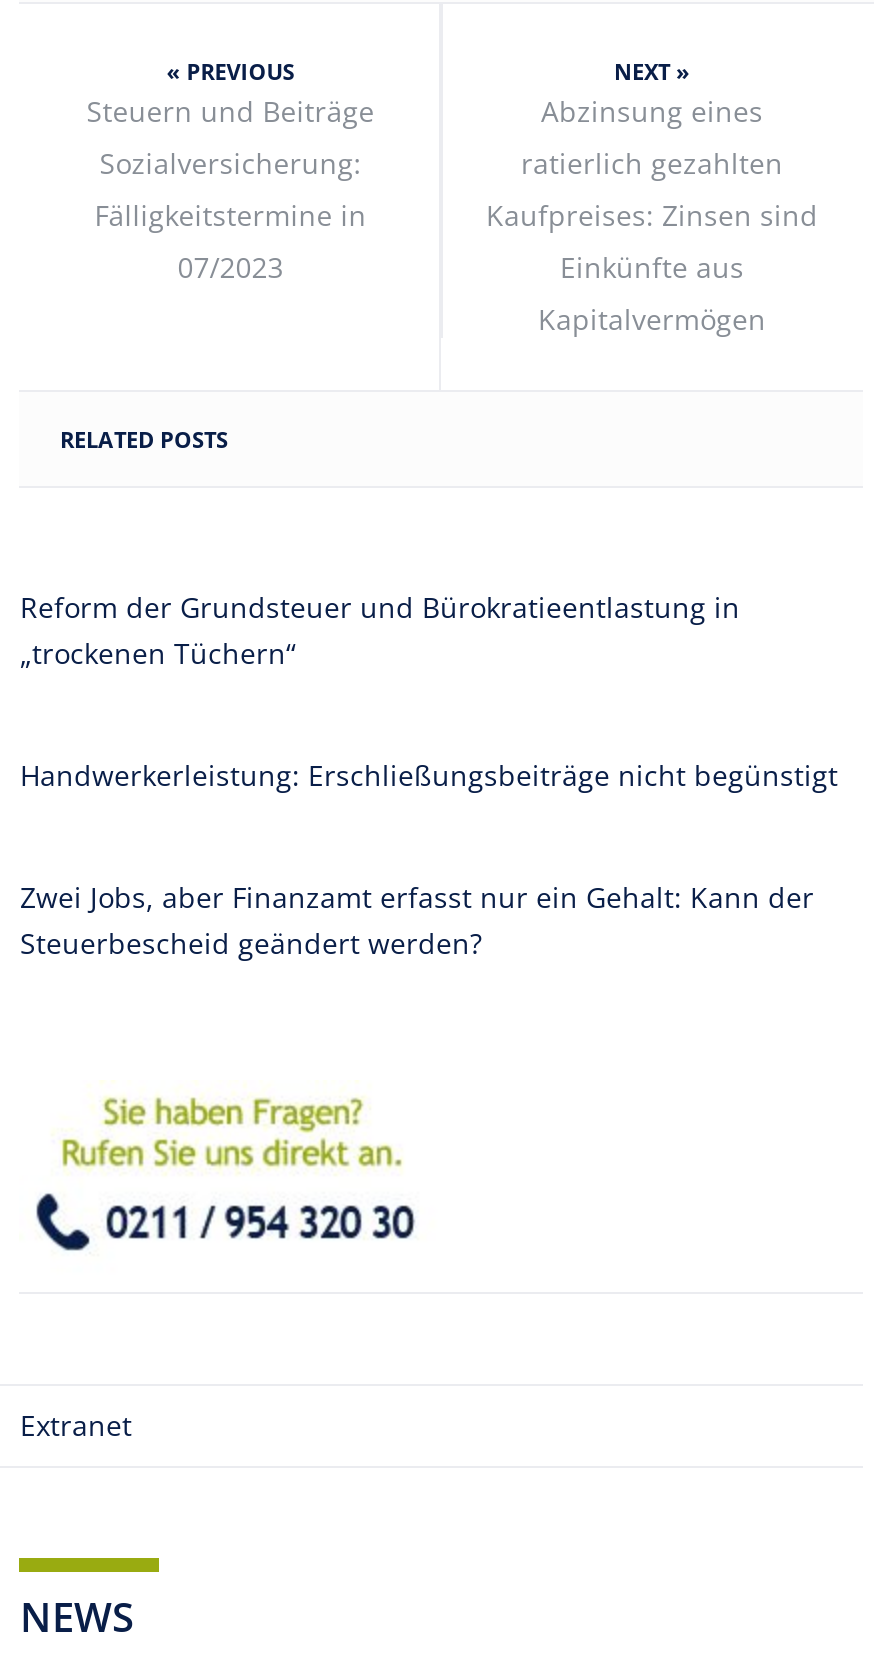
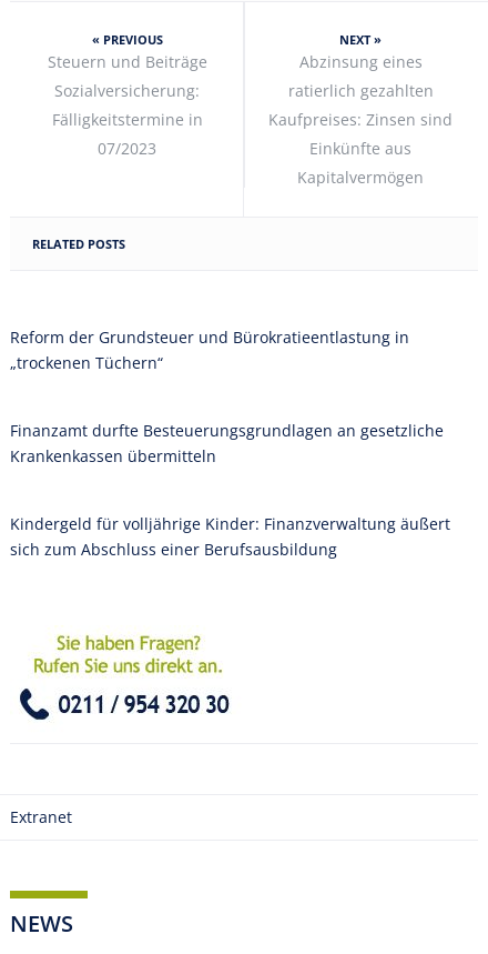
[20,755,838,793] Handwerkerleistung: Erschließungsbeiträge nicht begünstigt -> [10,419,444,466] Finanzamt durfte Besteuerungsgrundlagen an gesetzliche | Krankenkassen übermitteln
[20,877,814,961] Zwei Jobs, aber Finanzamt erfasst nur ein Gehalt: Kann der | Steuerbescheid geändert werden? -> [10,513,451,559] Kindergeld für volljährige Kinder: Finanzverwaltung äußert | sich zum Abschluss einer Berufsausbildung

